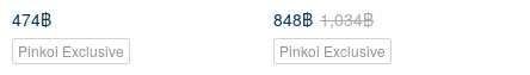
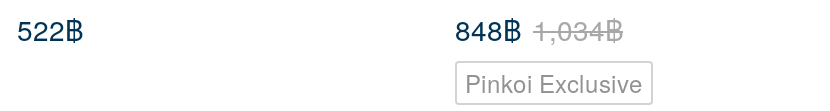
[12,7,124,60] 474฿ | Pinkoi Exclusive -> [17,10,83,50] 522฿

